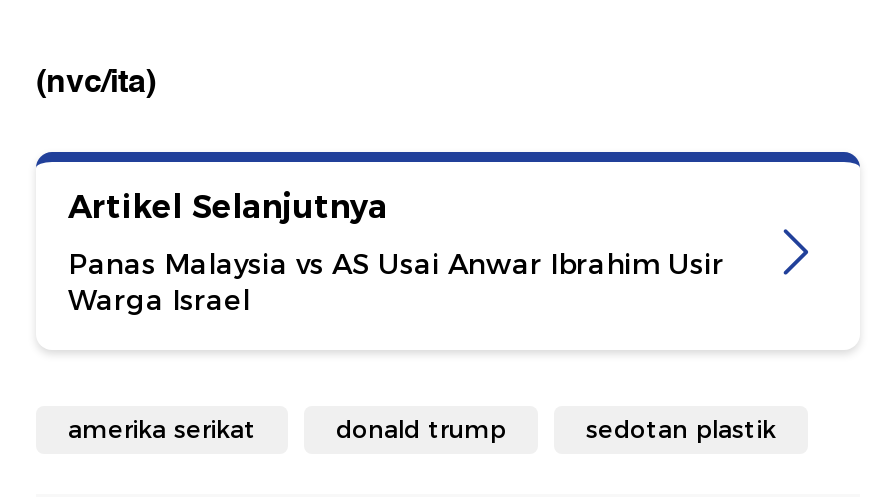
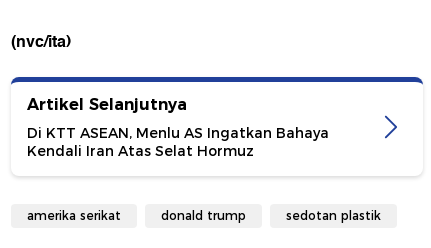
[68,246,724,318] Panas Malaysia vs AS Usai Anwar Ibrahim Usir | Warga Israel -> [27,124,329,160] Di KTT ASEAN, Menlu AS Ingatkan Bahaya | Kendali Iran Atas Selat Hormuz

